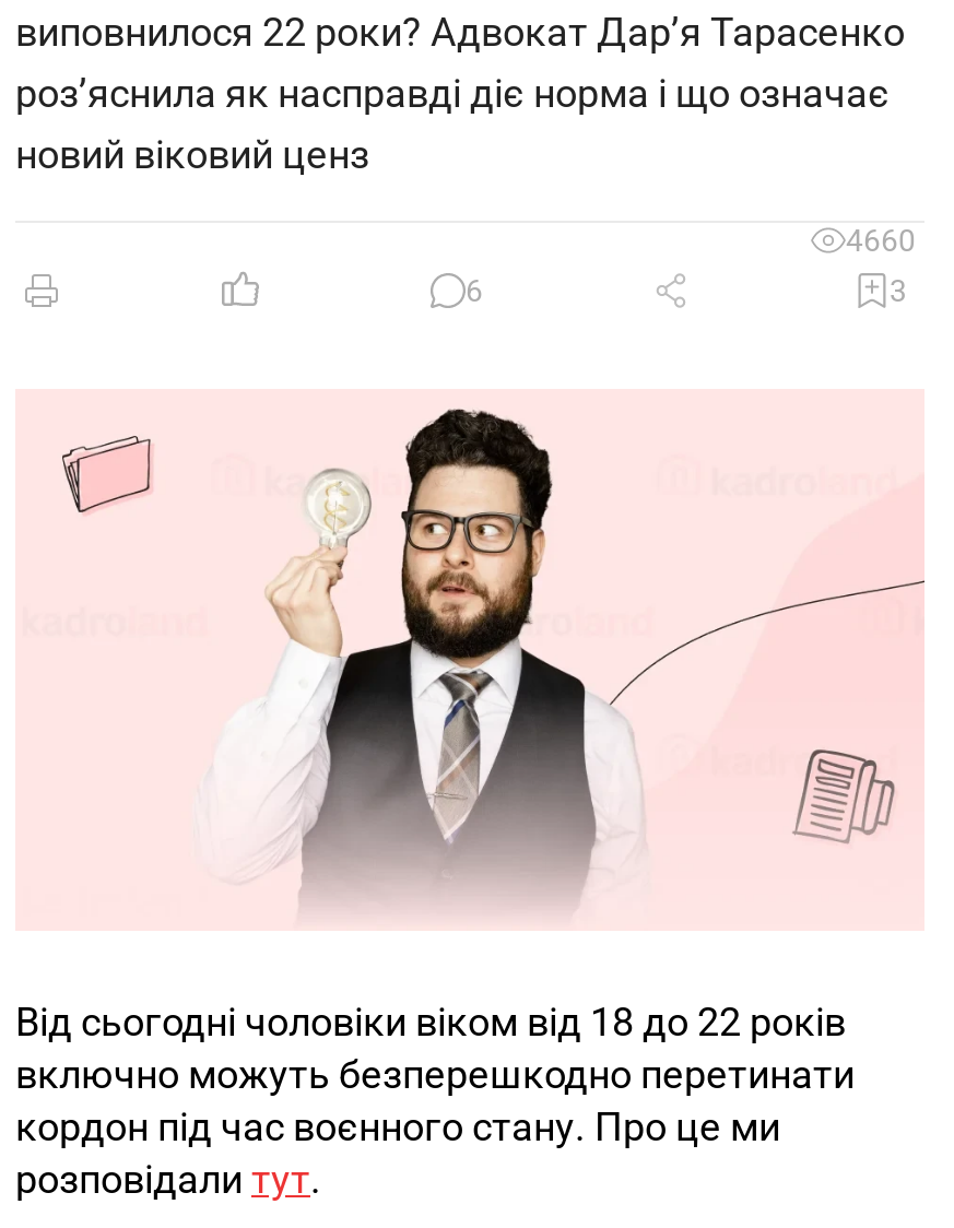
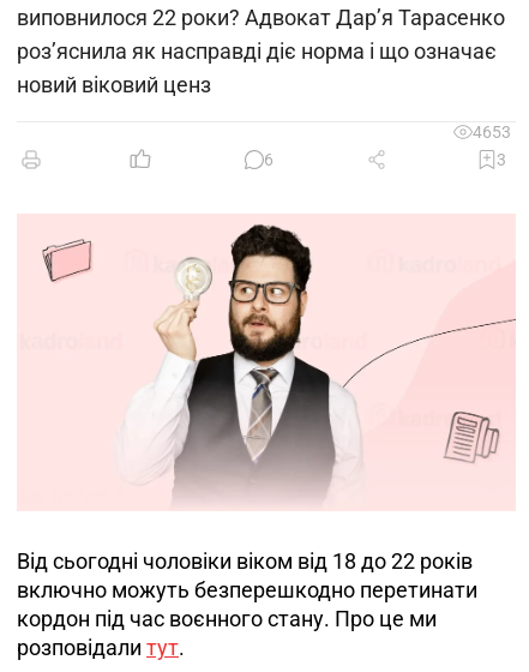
[846,223,916,258] 4660 -> [473,122,511,142] 4653

